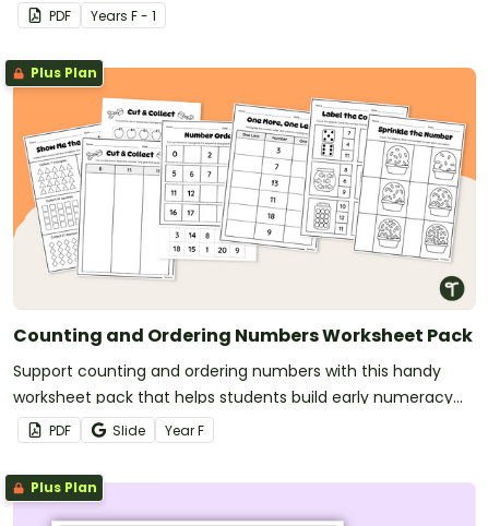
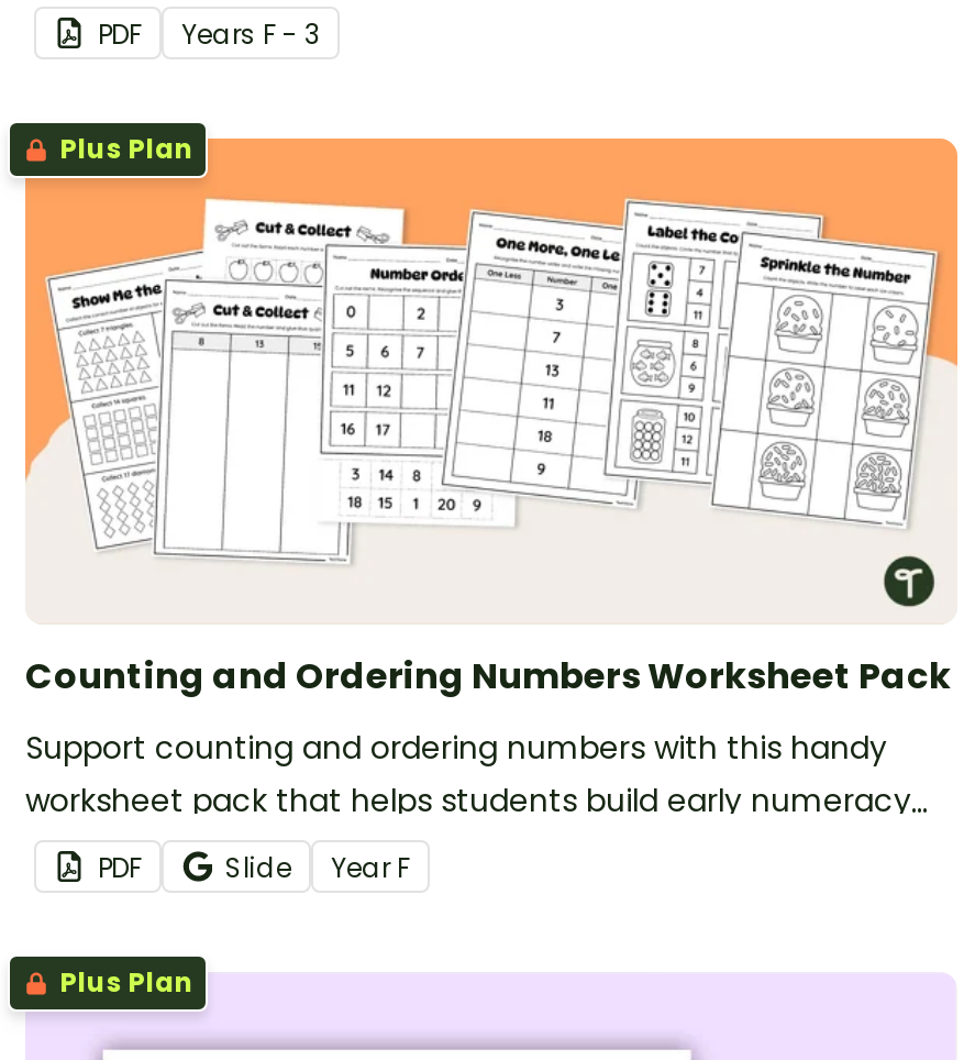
[49,7,156,26] PDF Year s F - 1 -> [98,14,320,52] PDF Year s F - 3

